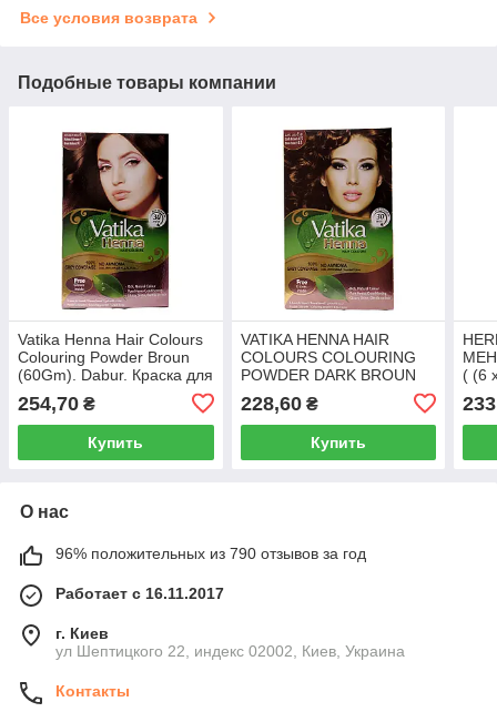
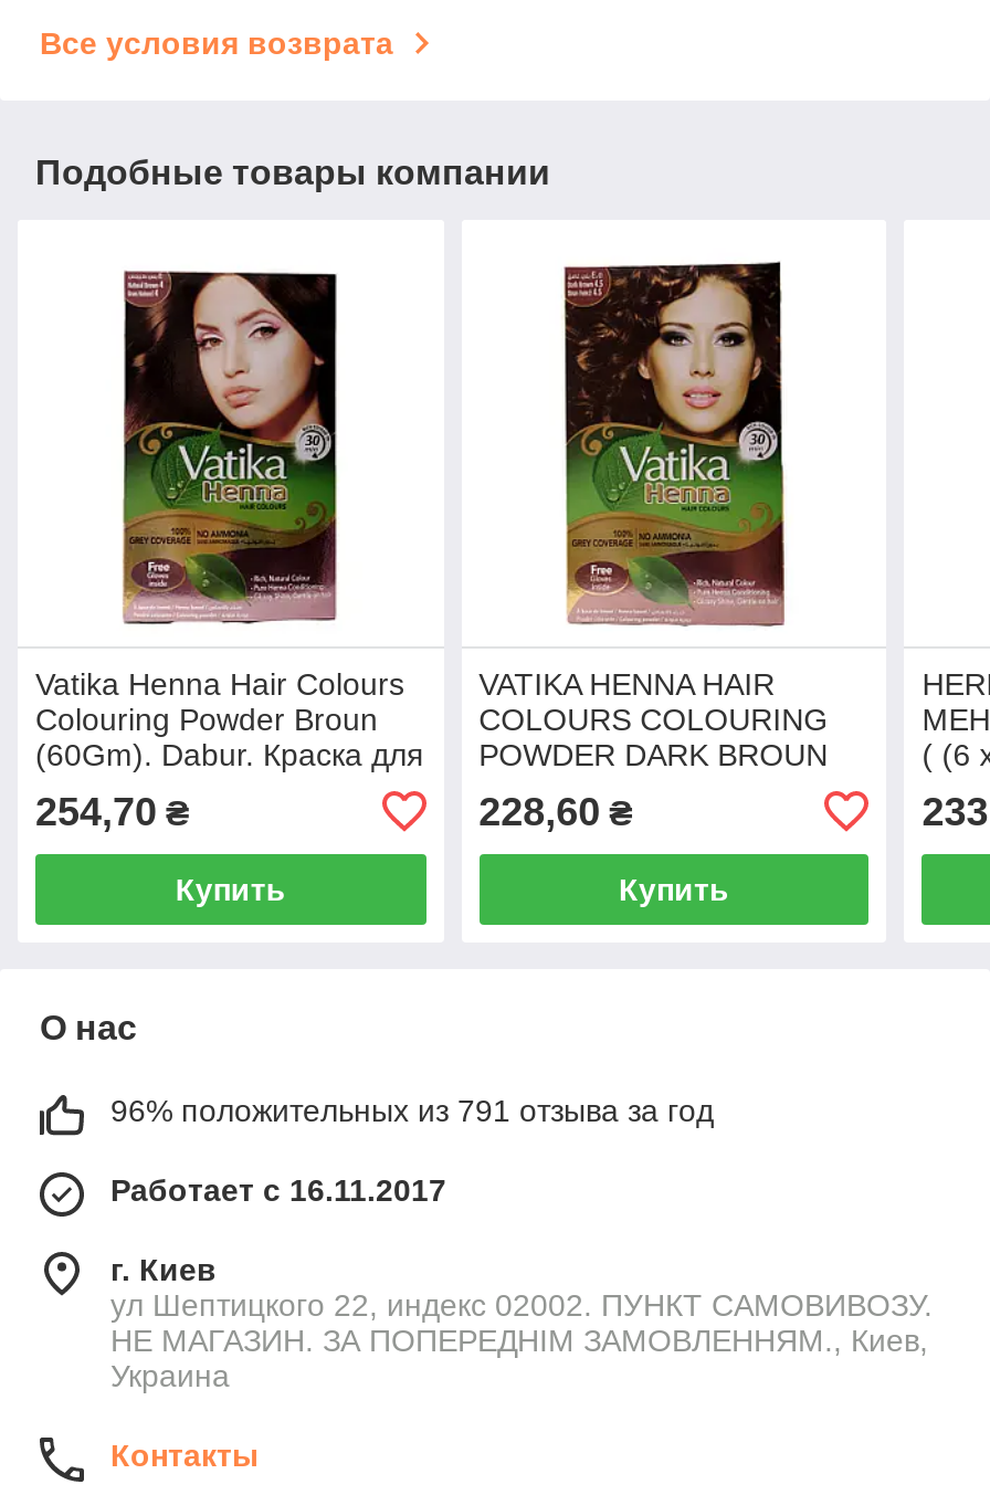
[55,544,366,562] 96% положительных из 790 отзывов за год -> [110,1092,714,1128] 96% положительных из 791 отзыва за год
[55,642,405,660] ул Шептицкого 22, индекс 02002, Киев, Украина -> [110,1287,933,1393] ул Шептицкого 22, индекс 02002. ПУНКТ САМОВИВОЗУ. | НЕ МАГАЗИН. ЗА ПОПЕРЕДНІМ ЗАМОВЛЕННЯМ., Киев, | Украина

